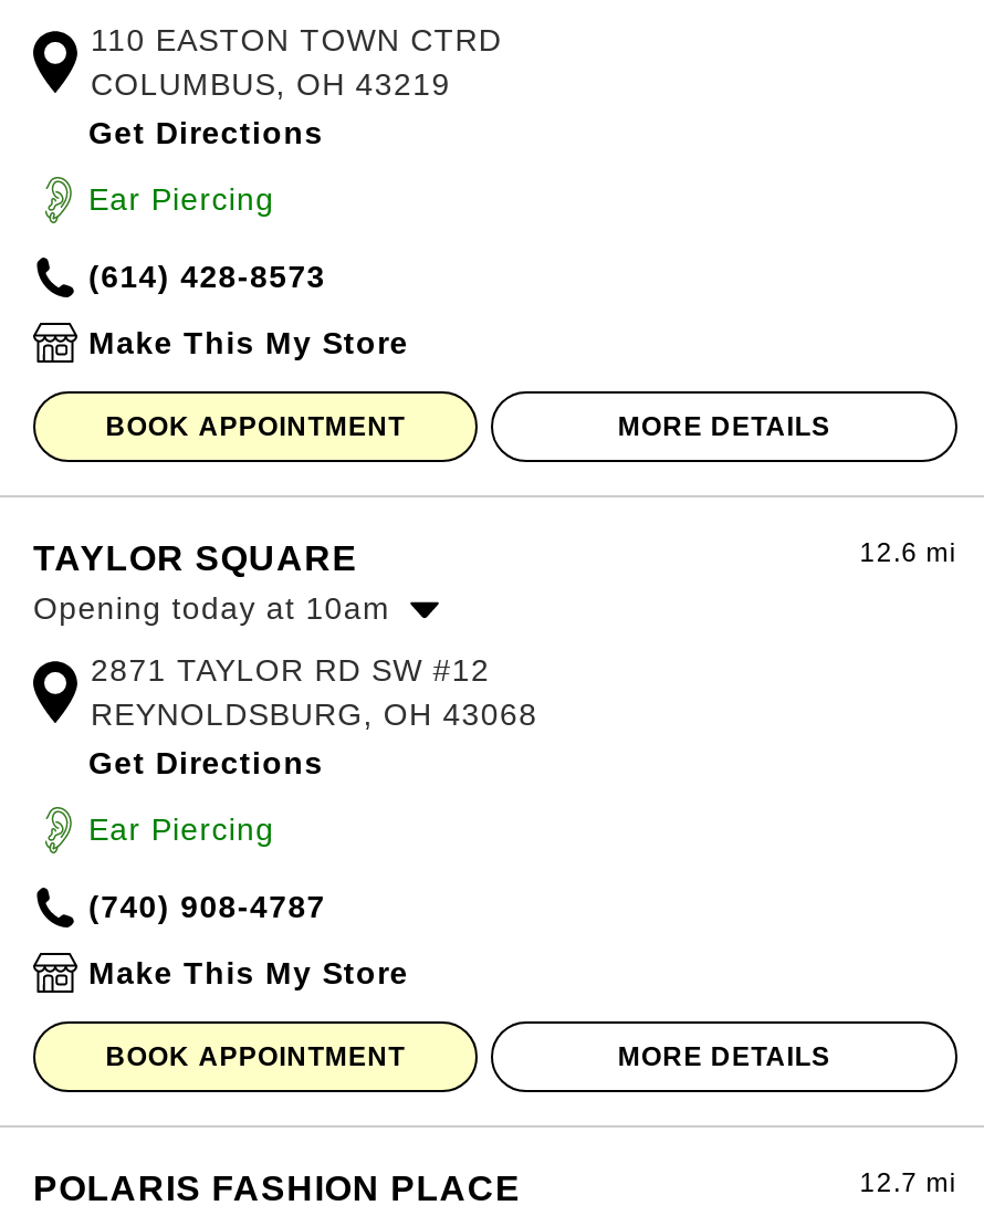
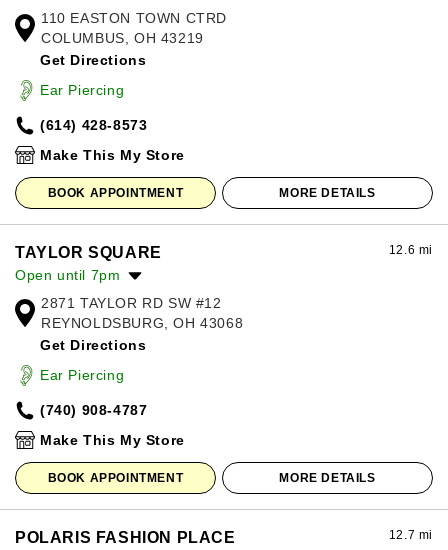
[33,591,391,627] Opening today at 10am -> [15,267,120,283] Open until 7pm

